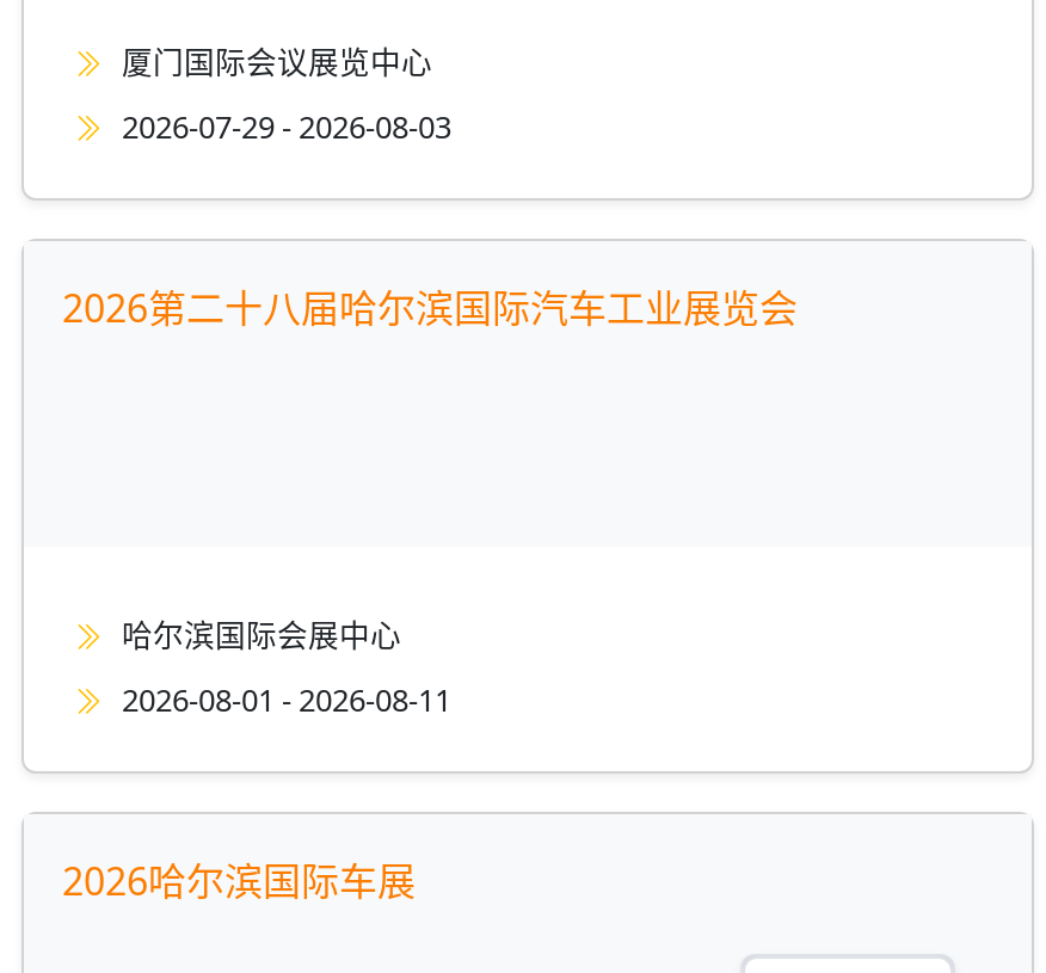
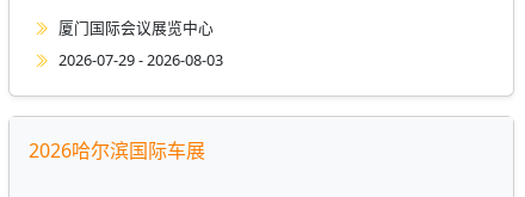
[62,282,798,334] 2026第二十八届哈尔滨国际汽车工业展览会 -> none
[122,614,451,721] 哈尔滨国际会展中心 | 2026-08-01 - 2026-08-11 -> none

